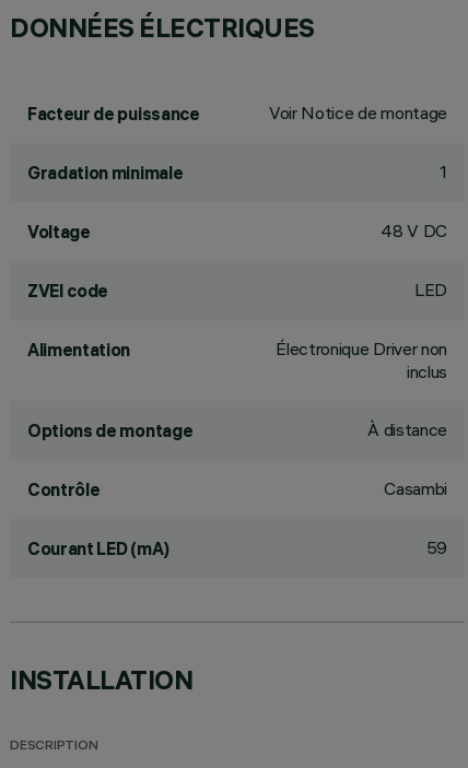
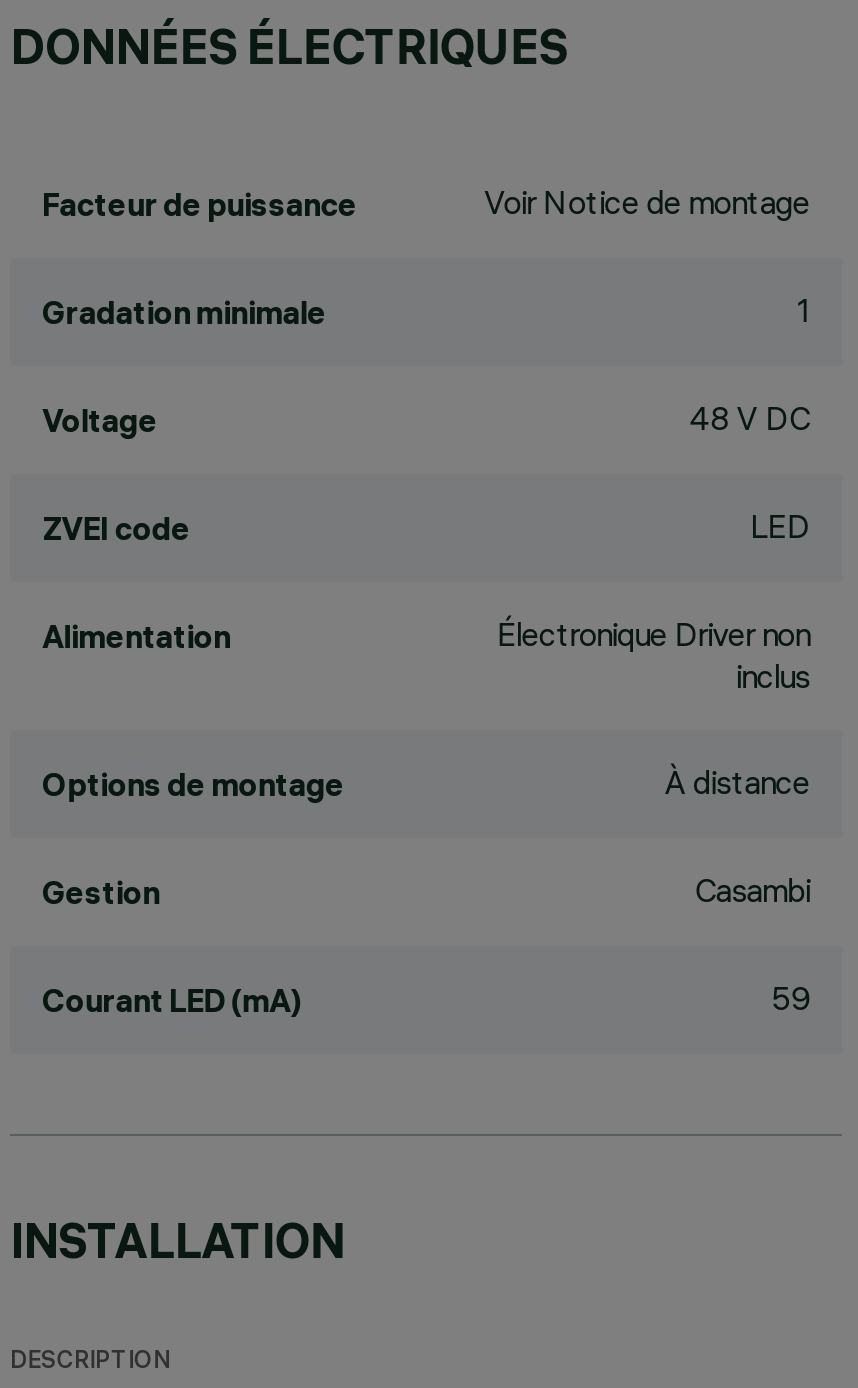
[27,478,100,500] Contrôle -> [42,872,160,912] Gestion

